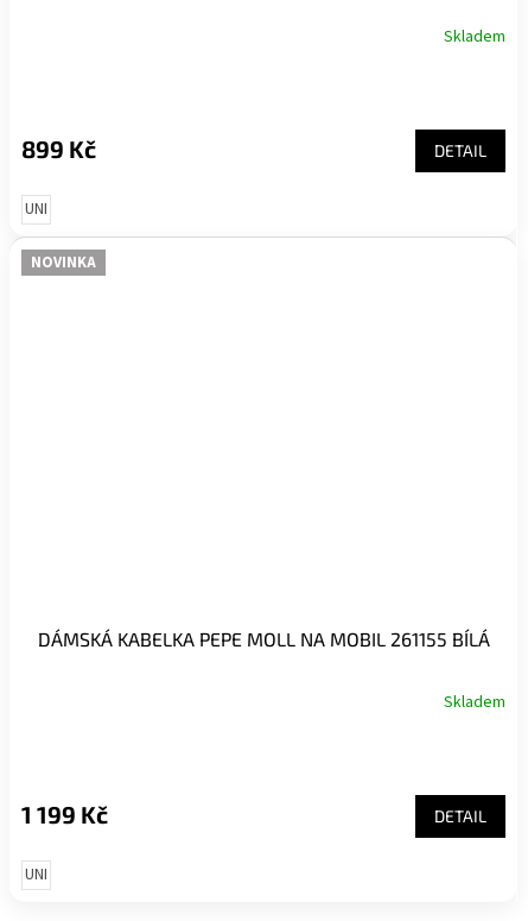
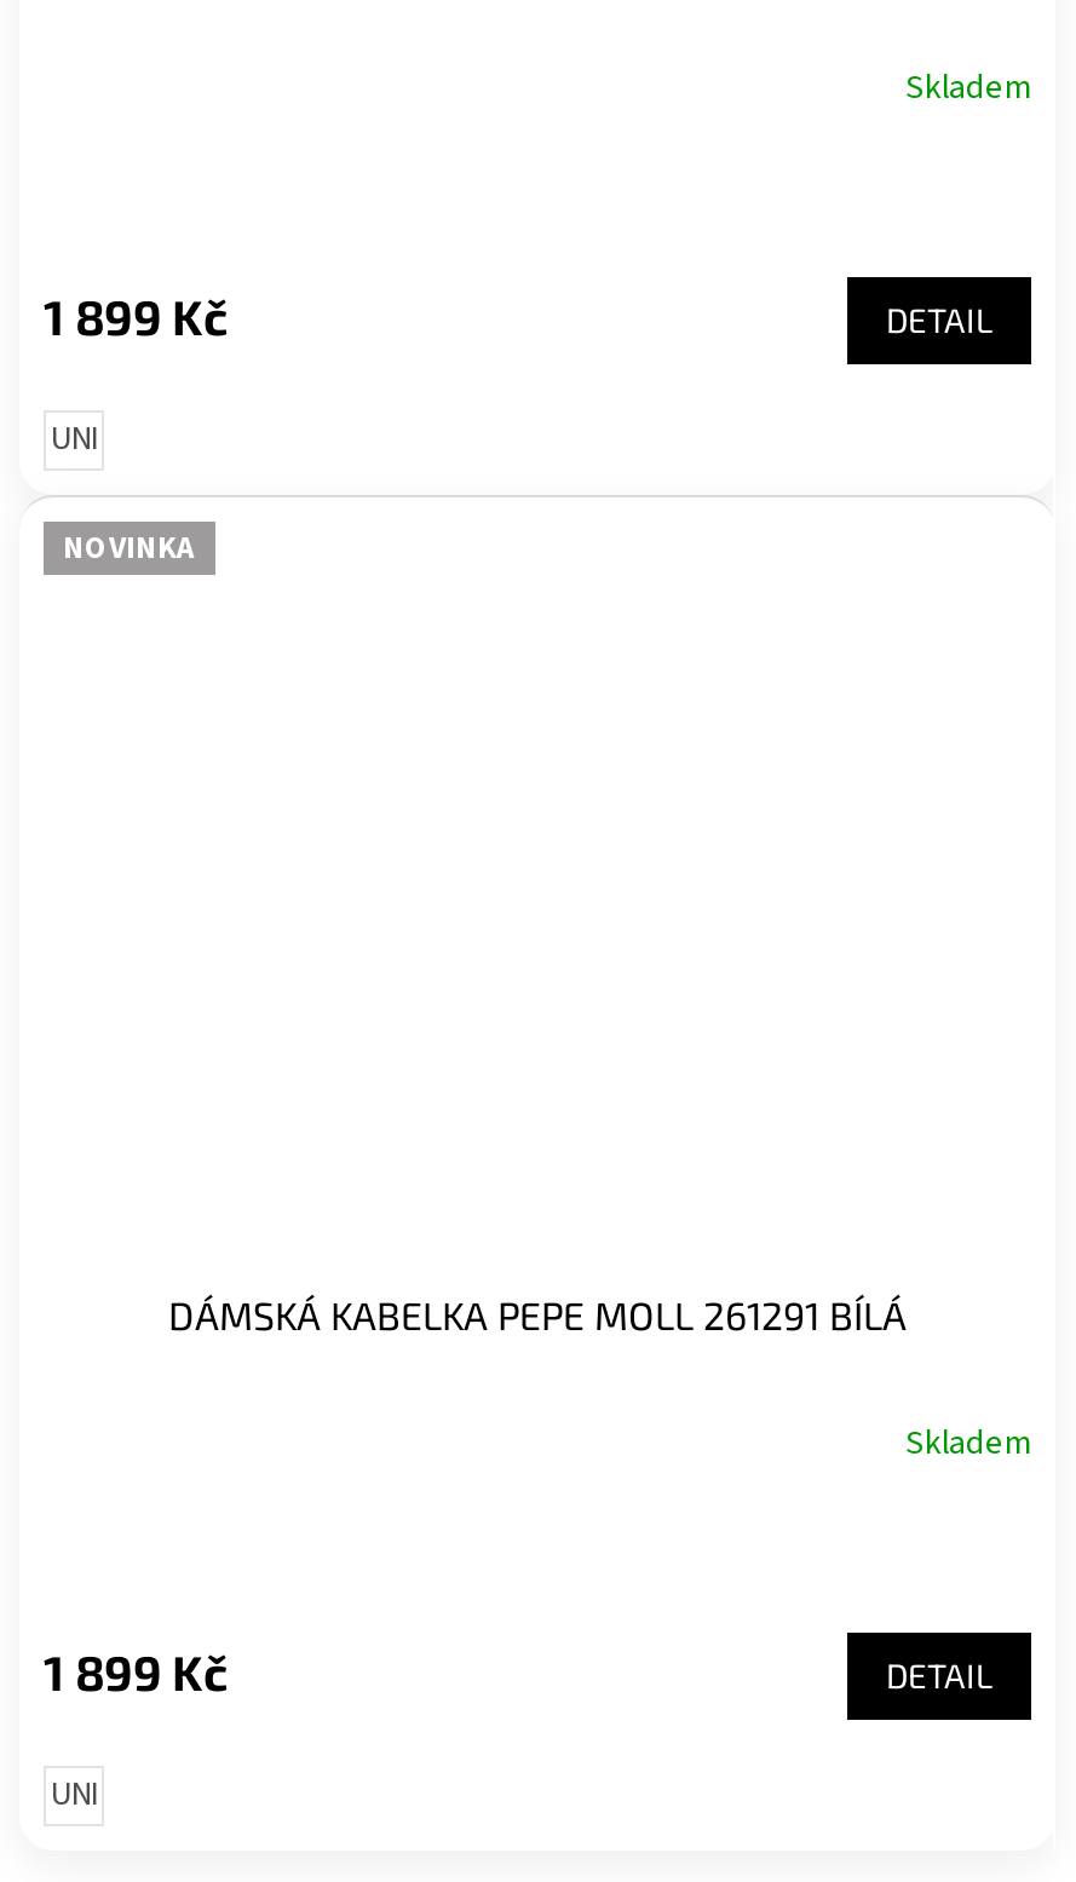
[21,135,96,163] 899 Kč -> [44,288,228,346] 1 899 Kč
[37,628,489,650] DÁMSKÁ KABELKA PEPE MOLL NA MOBIL 261155 BÍLÁ -> [168,1292,907,1338] DÁMSKÁ KABELKA PEPE MOLL 261291 BÍLÁ
[21,800,108,828] 1 199 Kč -> [44,1643,228,1701] 1 899 Kč

